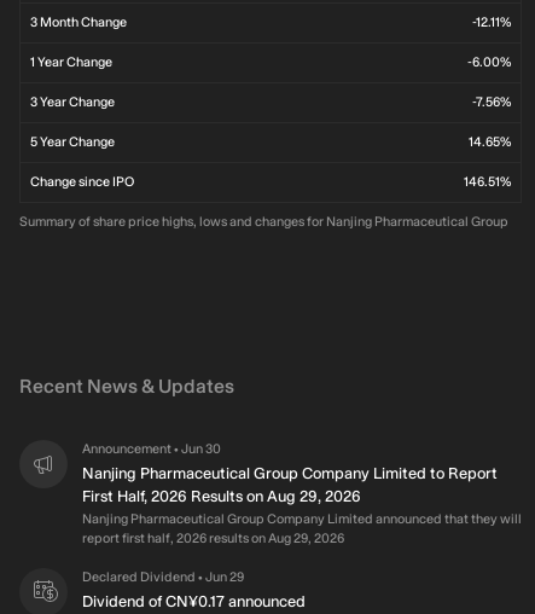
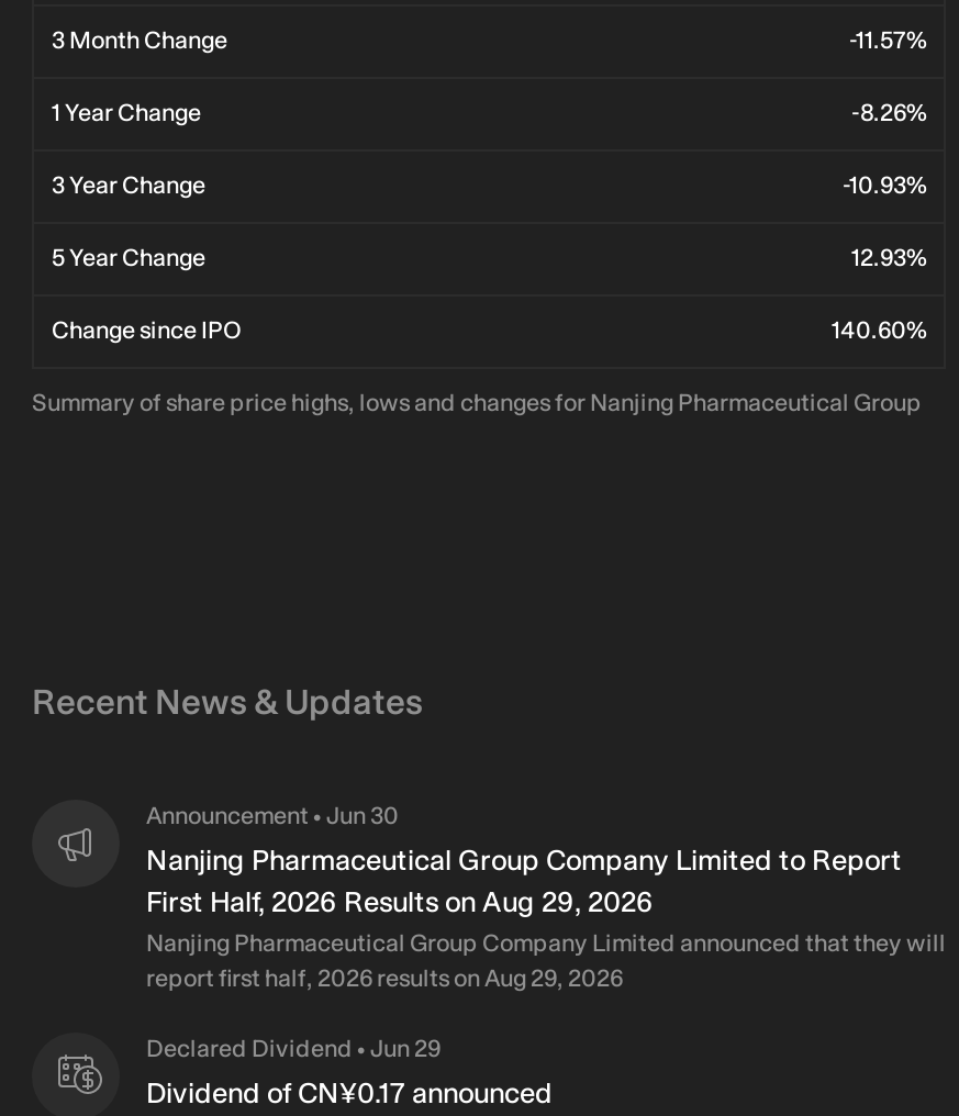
[472,14,511,30] -12.11% -> [849,26,926,54] -11.57%
[467,54,511,70] -6.00% -> [851,98,926,127] -8.26%
[472,94,511,110] -7.56% -> [843,171,926,199] -10.93%
[469,134,511,150] 14.65% -> [851,243,926,272] 12.93%
[464,174,511,189] 146.51% -> [832,316,926,344] 140.60%

